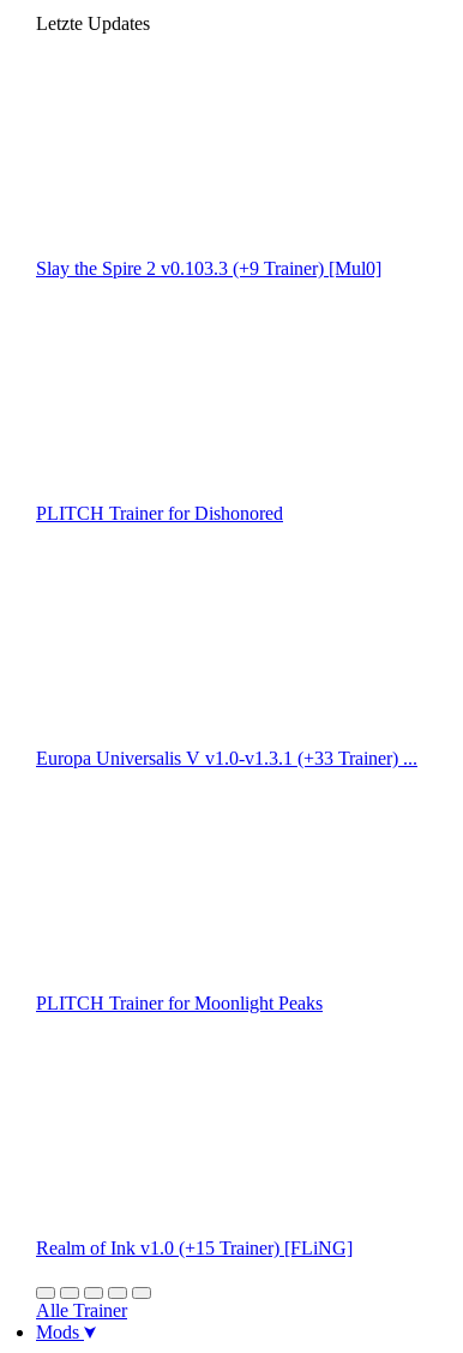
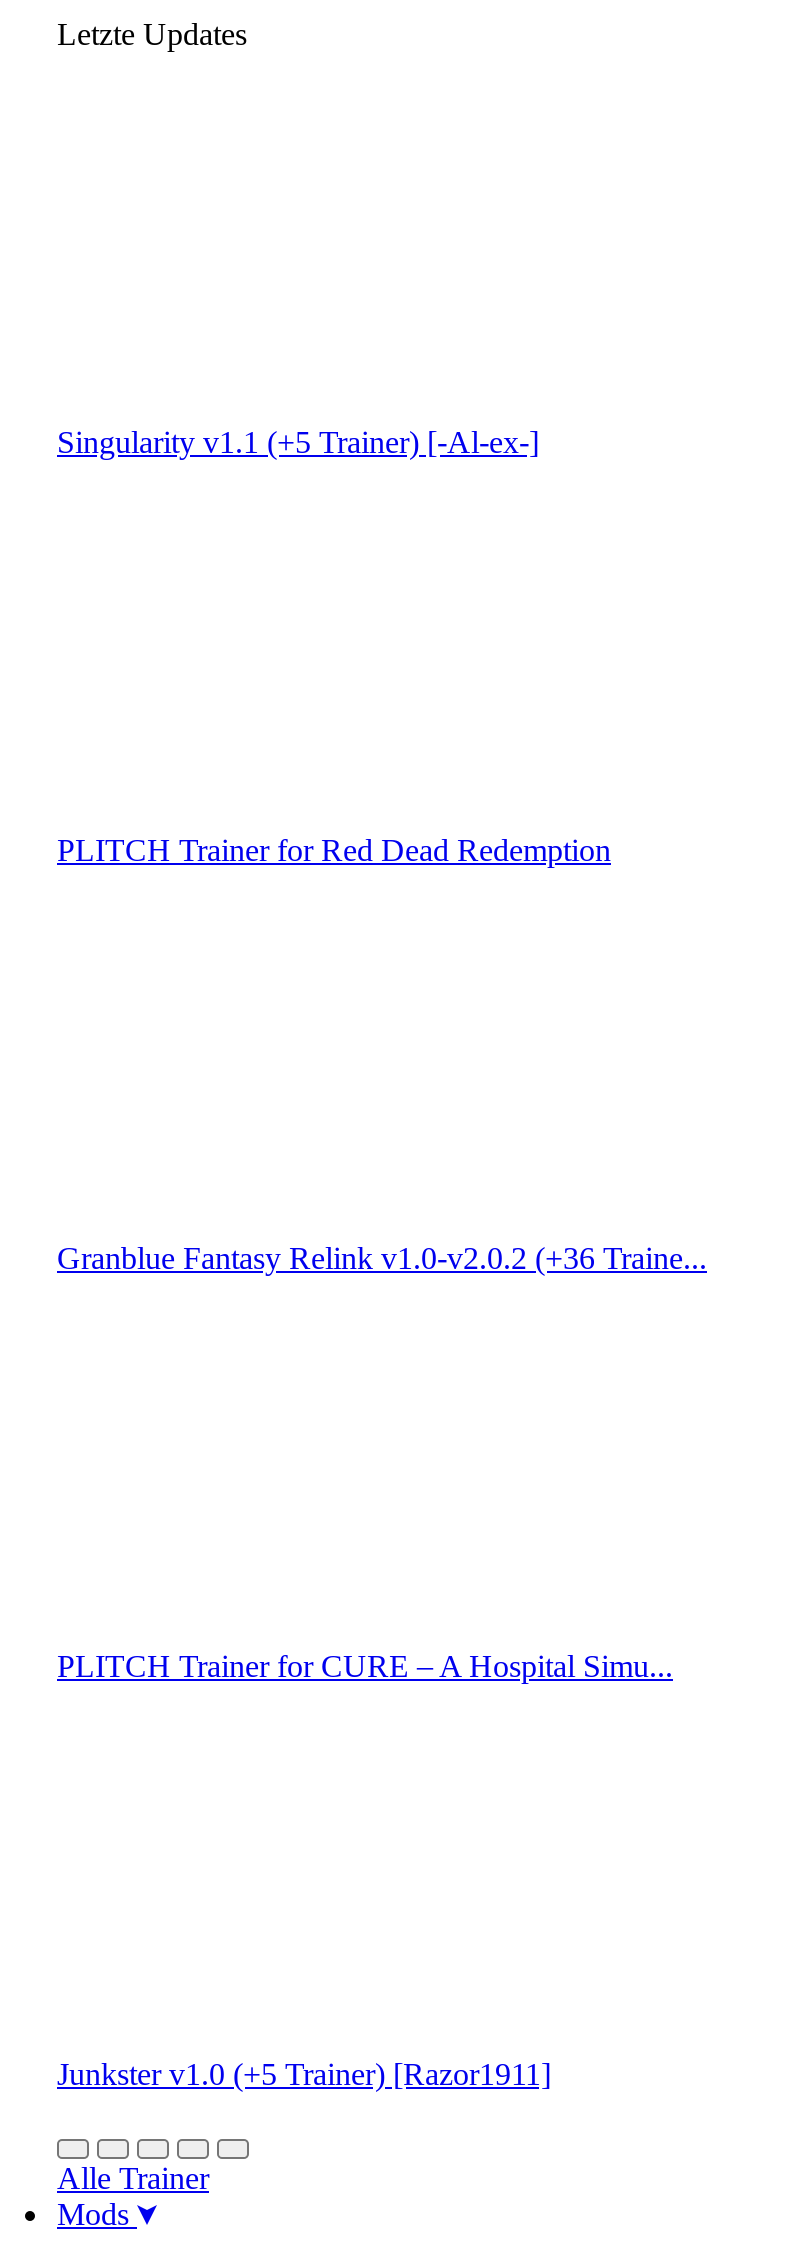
[36,258,381,279] Slay the Spire 2 v0.103.3 (+9 Trainer) [Mul0] -> [57,425,539,459] Singularity v1.1 (+5 Trainer) [-Al-ex-]
[36,503,283,523] PLITCH Trainer for Dishonored -> [57,833,611,867] PLITCH Trainer for Red Dead Redemption
[36,748,417,768] Europa Universalis V v1.0-v1.3.1 (+33 Trainer) ... -> [57,1241,707,1275] Granblue Fantasy Relink v1.0-v2.0.2 (+36 Traine...
[36,993,323,1013] PLITCH Trainer for Moonlight Peaks -> [57,1649,673,1683] PLITCH Trainer for CURE – A Hospital Simu...
[36,1238,353,1258] Realm of Ink v1.0 (+15 Trainer) [FLiNG] -> [57,2057,551,2091] Junkster v1.0 (+5 Trainer) [Razor1911]

